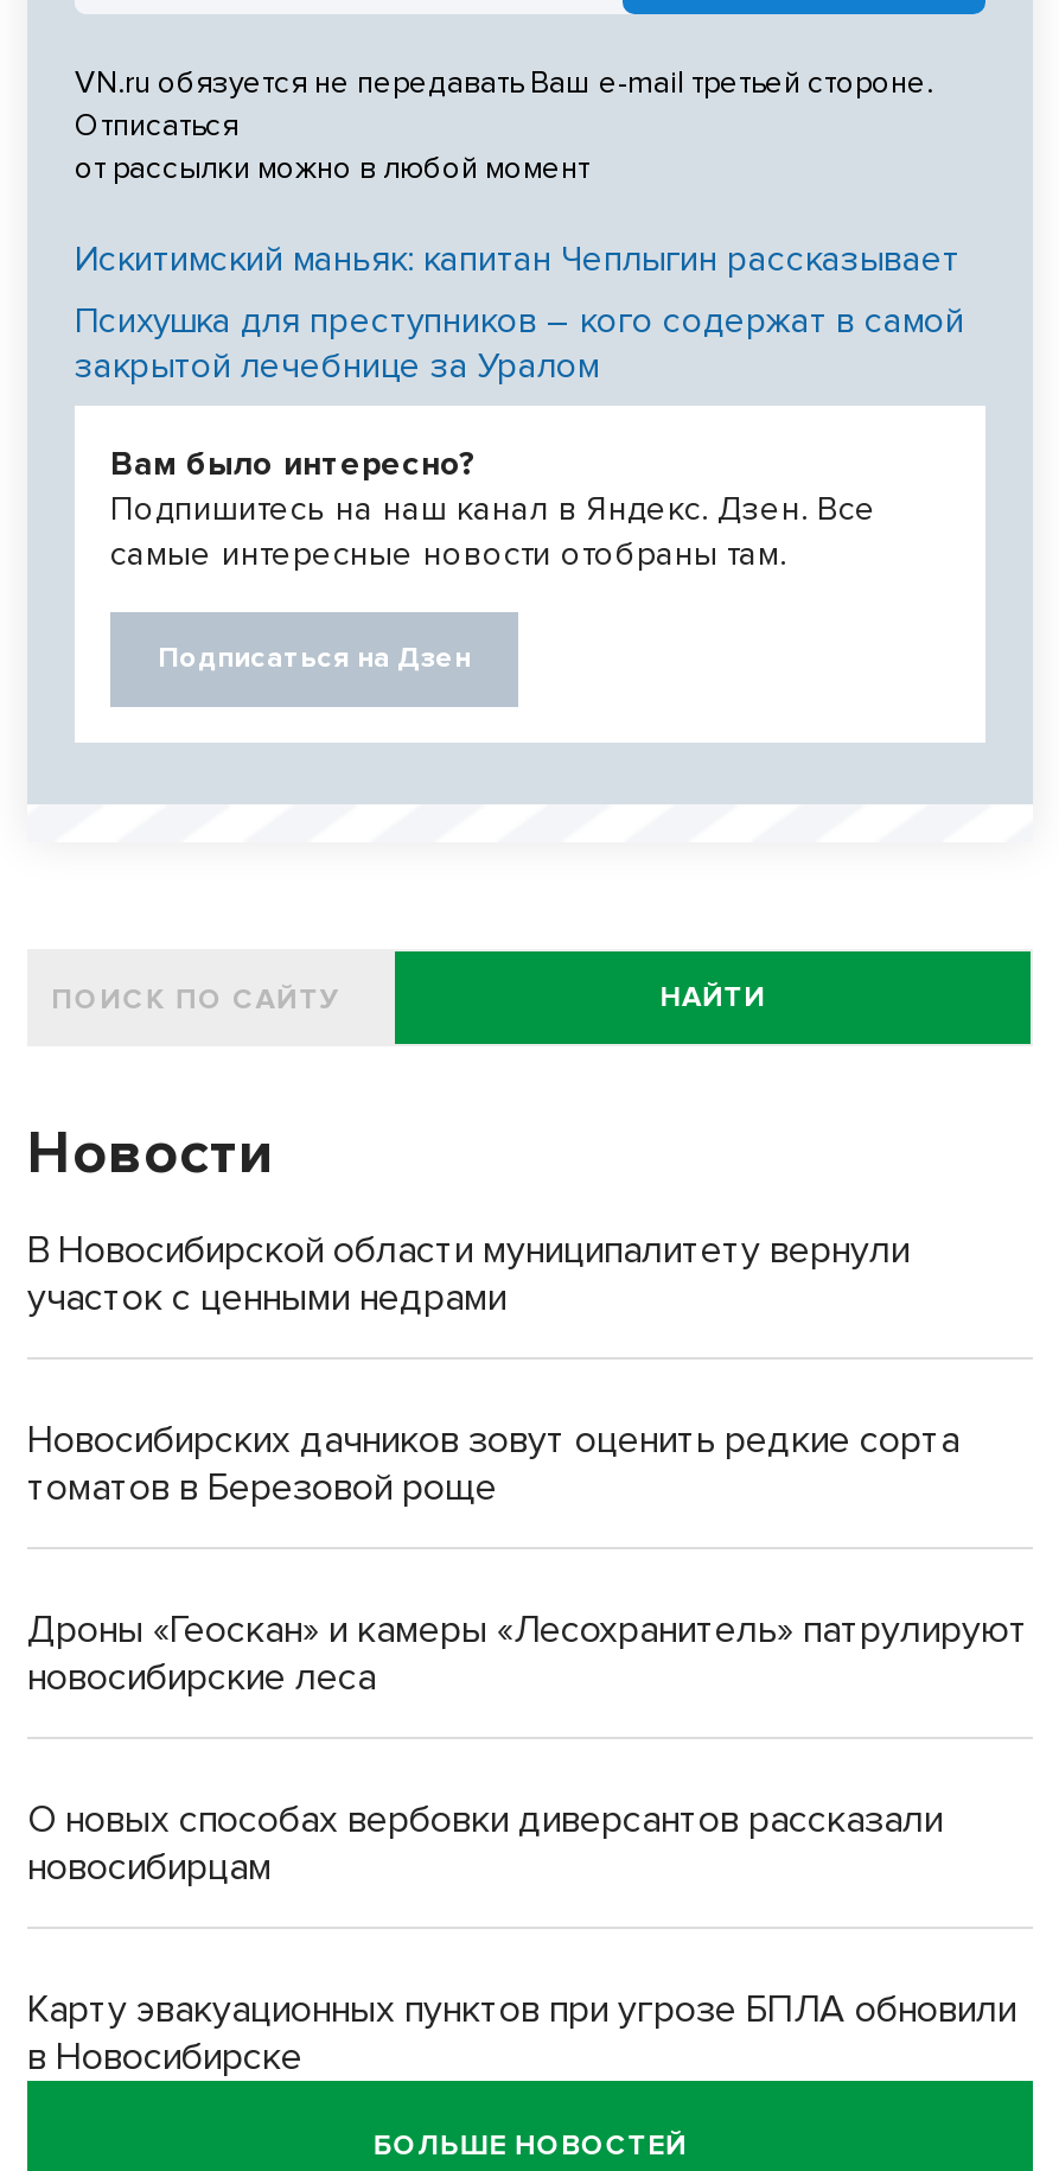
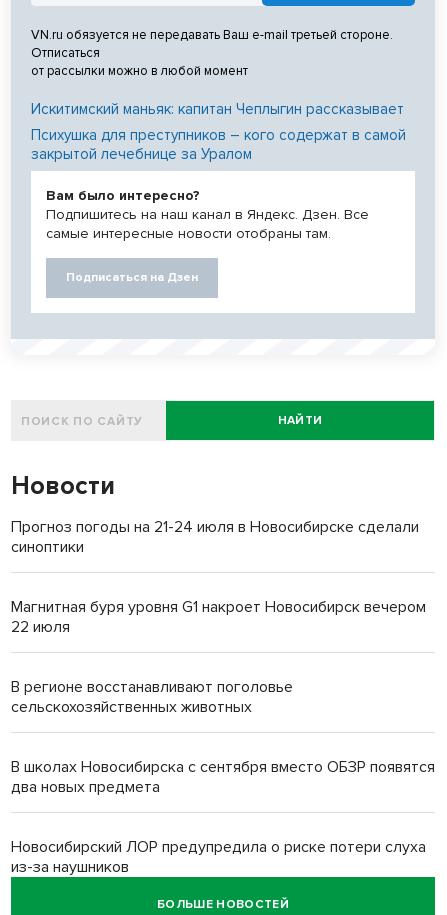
[27,1227,910,1322] В Новосибирской области муниципалитету вернули | участок с ценными недрами -> [11,517,419,557] Прогноз погоды на 21-24 июля в Новосибирске сделали | синоптики
[27,1417,959,1512] Новосибирских дачников зовут оценить редкие сорта | томатов в Березовой роще -> [11,597,426,637] Магнитная буря уровня G1 накроет Новосибирск вечером | 22 июля
[27,1607,1028,1702] Дроны «Геоскан» и камеры «Лесохранитель» патрулируют | новосибирские леса -> [11,677,293,717] В регионе восстанавливают поголовье | сельскохозяйственных животных
[27,1797,943,1892] О новых способах вербовки диверсантов рассказали | новосибирцам -> [11,757,435,797] В школах Новосибирска с сентября вместо ОБЗР появятся | два новых предмета
[27,1987,1016,2082] Карту эвакуационных пунктов при угрозе БПЛА обновили | в Новосибирске -> [11,837,426,877] Новосибирский ЛОР предупредила о риске потери слуха | из-за наушников

